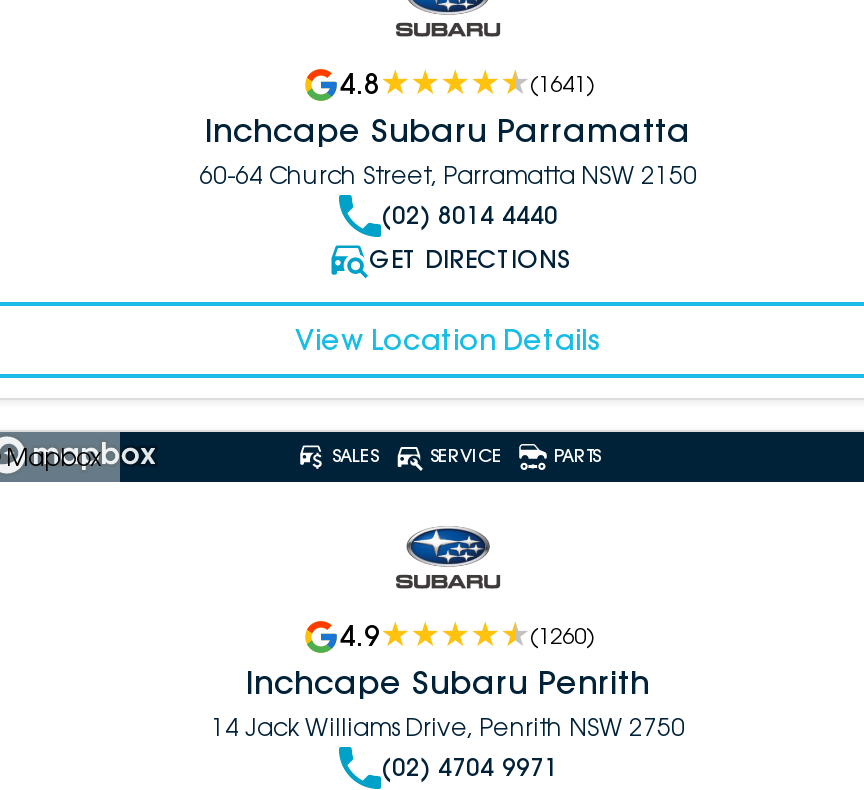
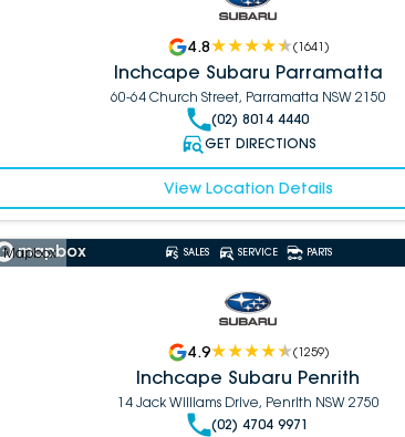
[530,621,594,649] (1260) -> [293,344,329,359] (1259)

